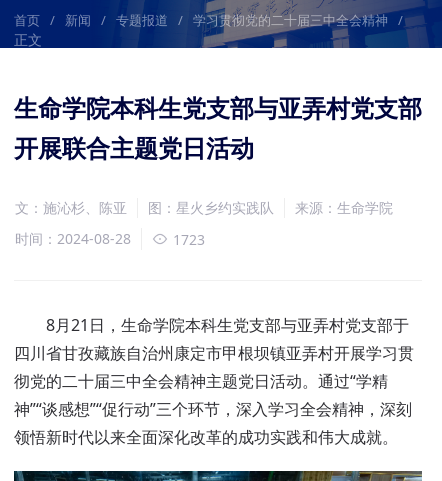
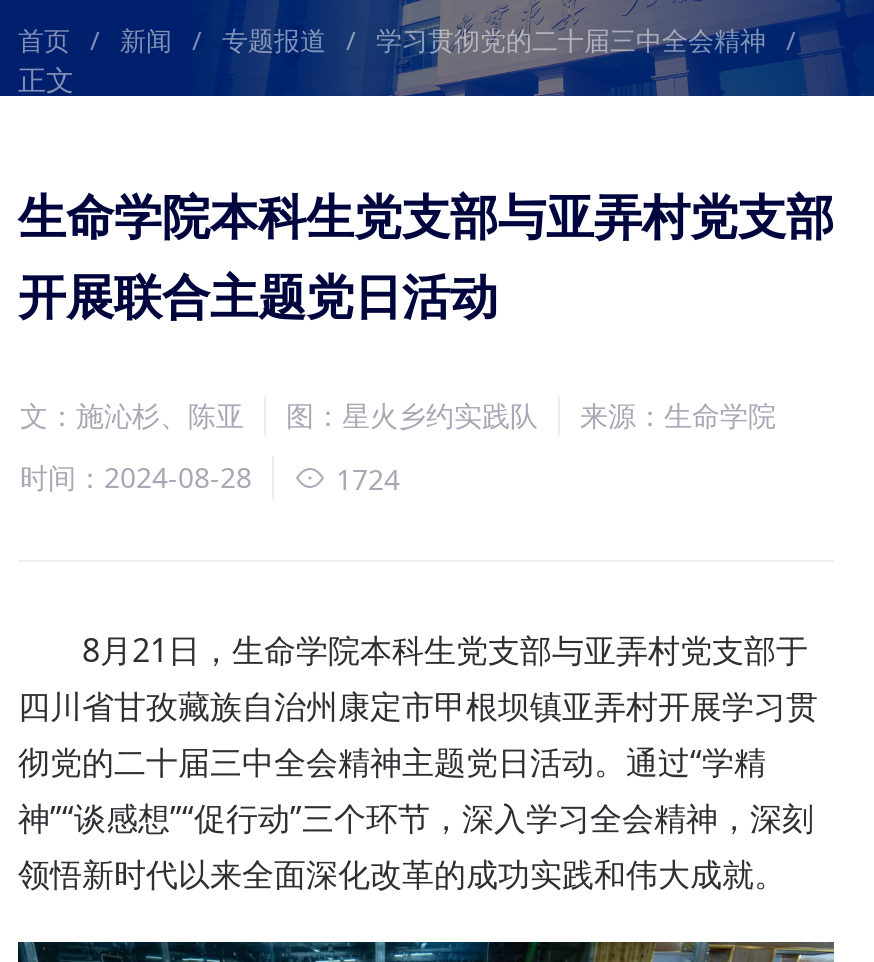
[173,230,205,249] 1723 -> [336,460,400,498] 1724

